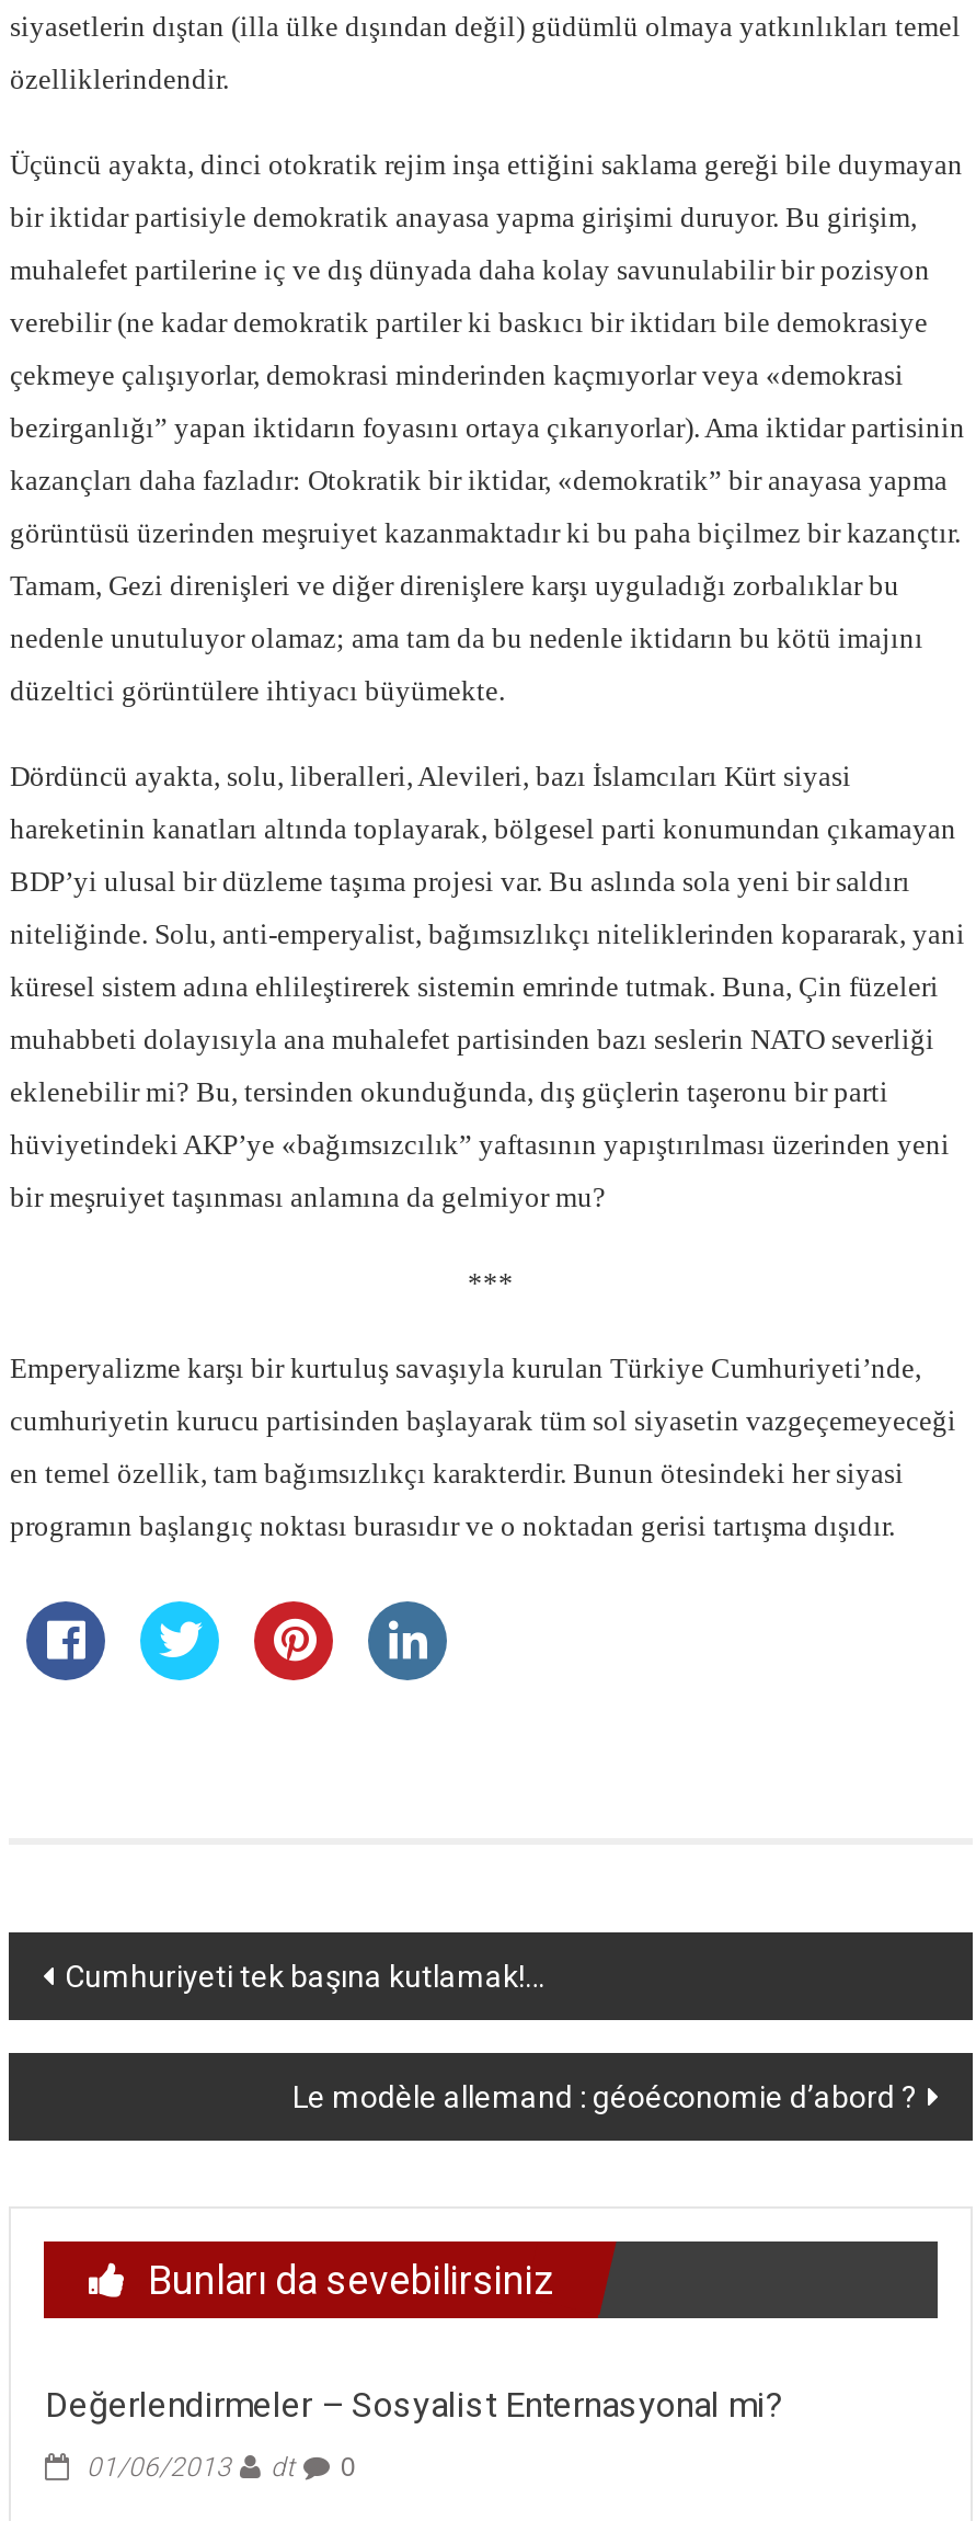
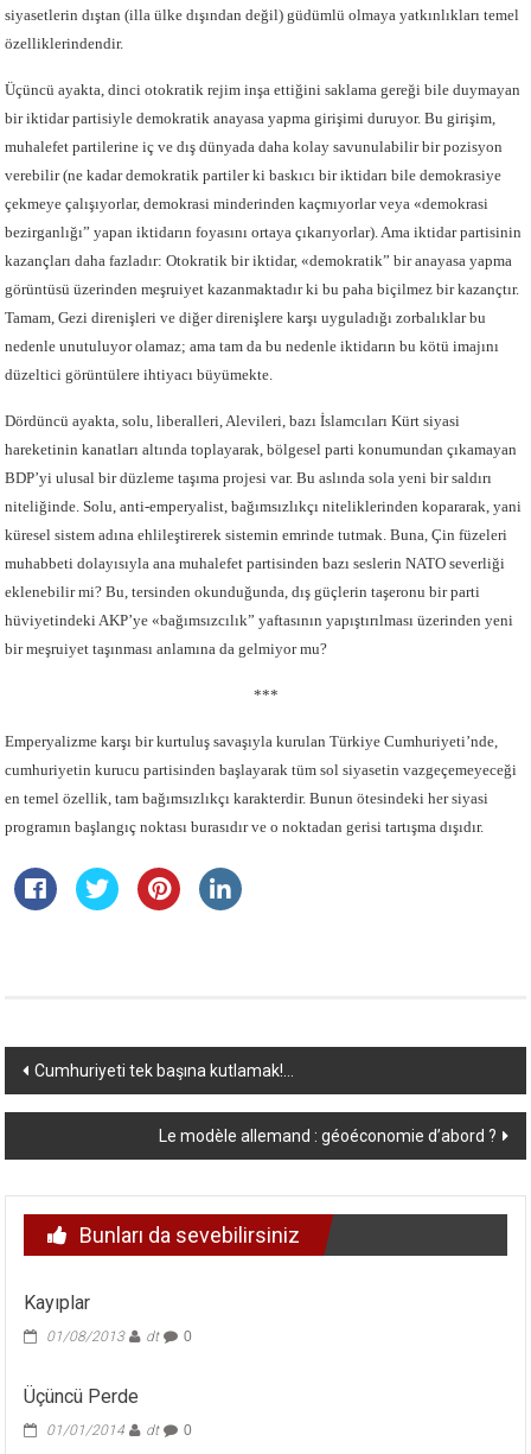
[45,2384,783,2483] Değerlendirmeler – Sosyalist Enternasyonal mi? | 01/06/2013 -> [24,1291,193,1439] Kayıplar | 01/08/2013 | dt | 0 | Üçüncü Perde | 01/01/2014

